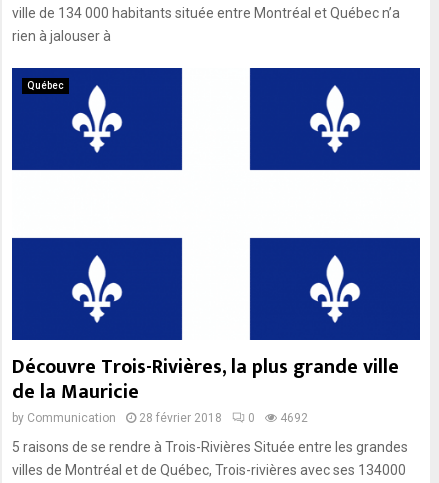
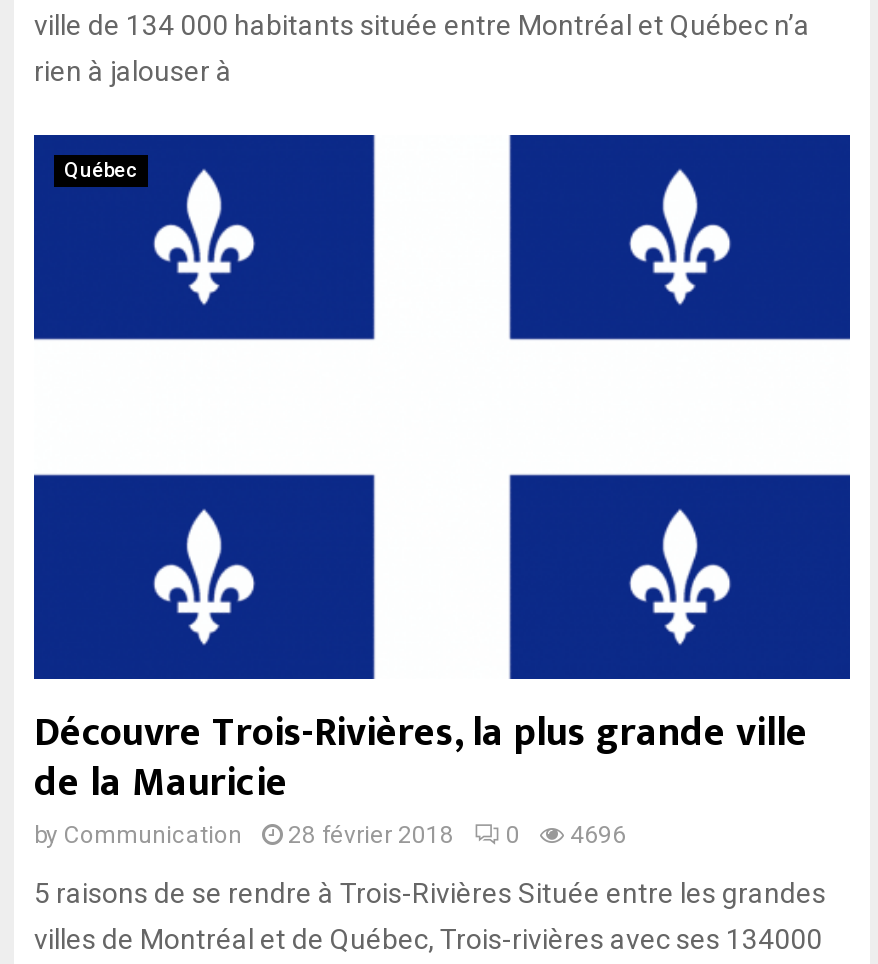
[12,411,308,425] by Communication 28 février 2018 0 4692 -> [34,821,626,849] by Communication 28 février 2018 0 4696

